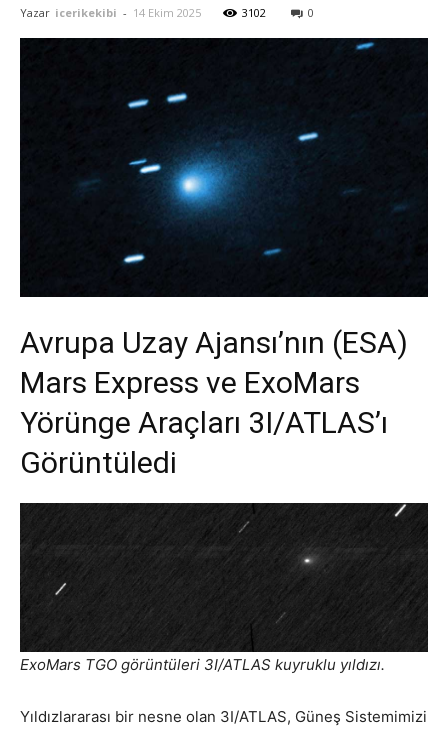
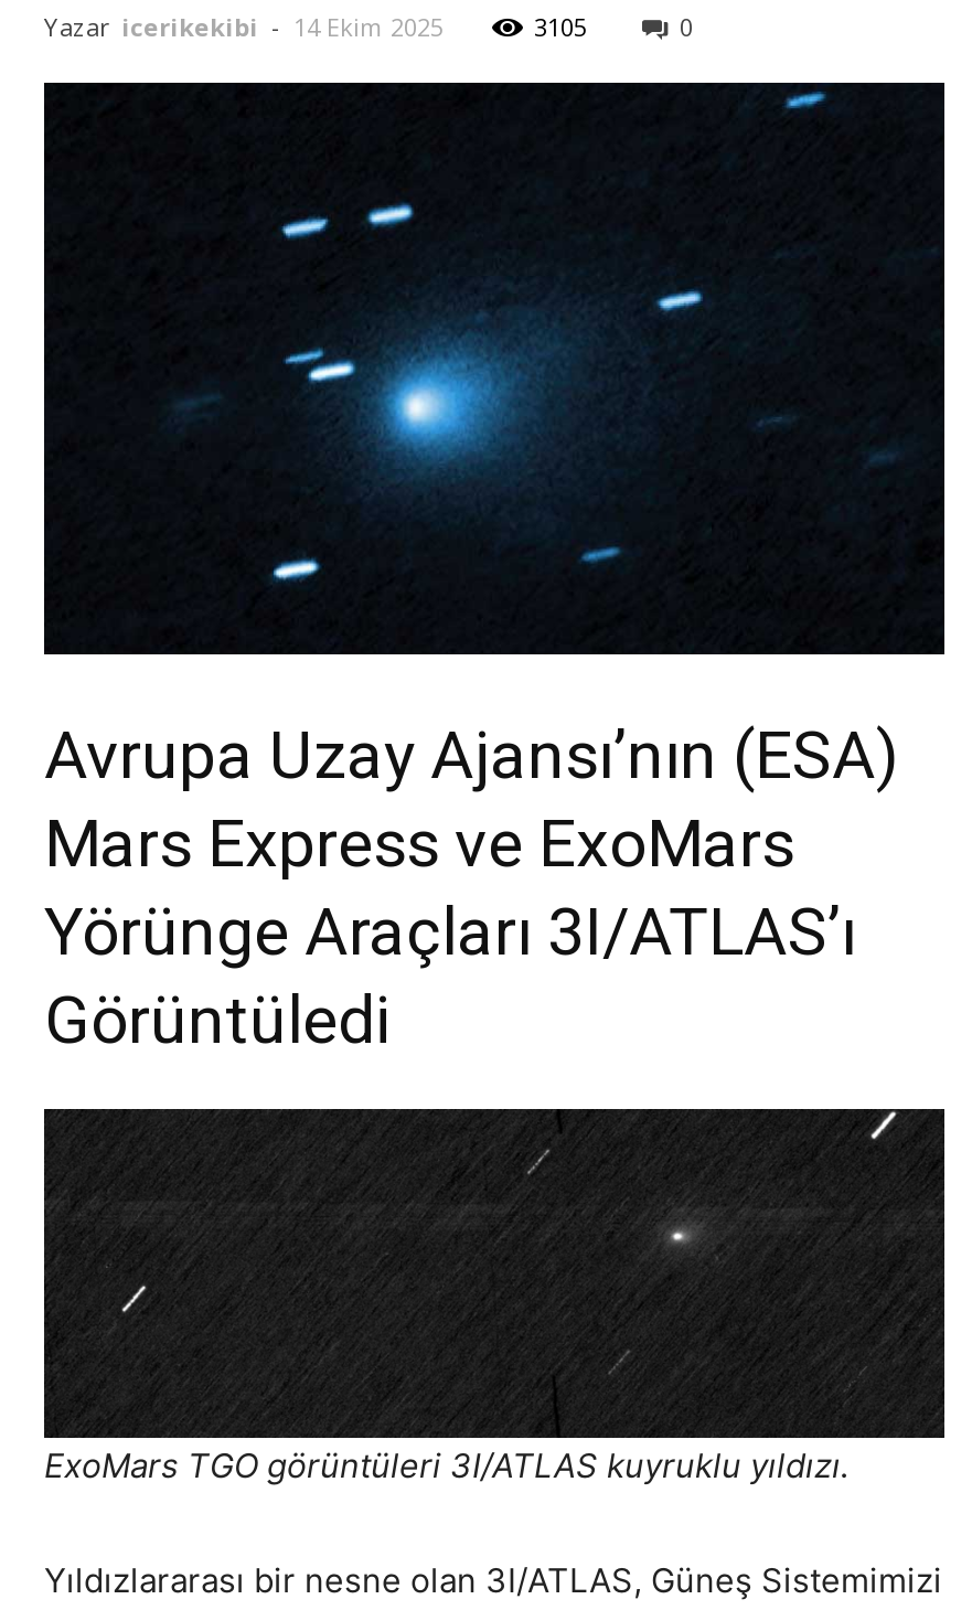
[242,5,266,20] 3102 -> [534,10,587,43] 3105

